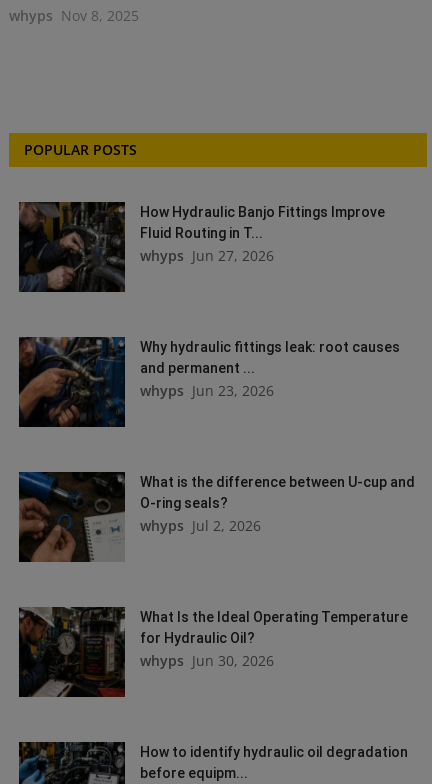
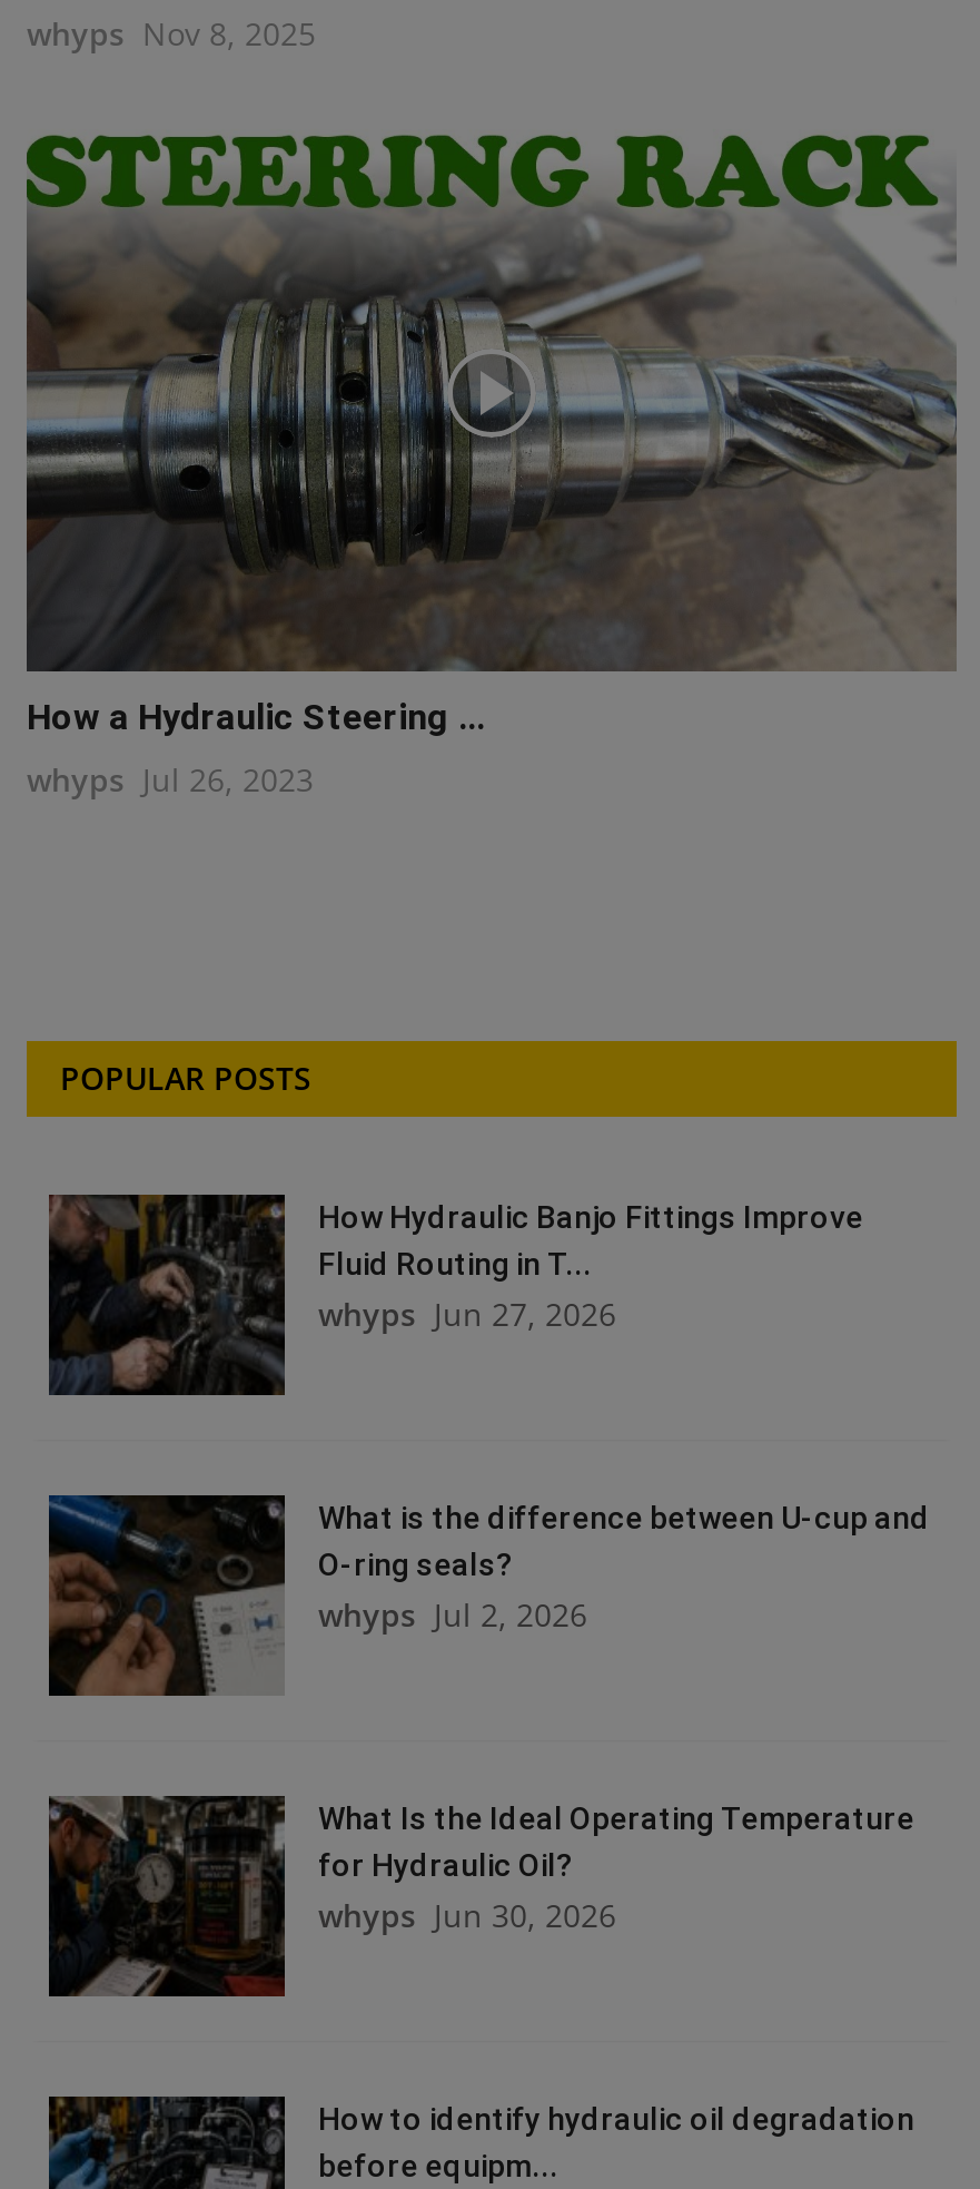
none -> [24,132,959,800] [image] | How a Hydraulic Steering ... | whyps Jul 26, 2023
moved [18,140,385,294] -> [47,1056,863,1400]: [image] | POPULAR POSTS | How Hydraulic Banjo Fittings Improve | Fluid Routing in T... | whyps Jun 27, 2026
[18,337,400,428] [image] | Why hydraulic fittings leak: root causes | and permanent ... | whyps Jun 23, 2026 -> none

